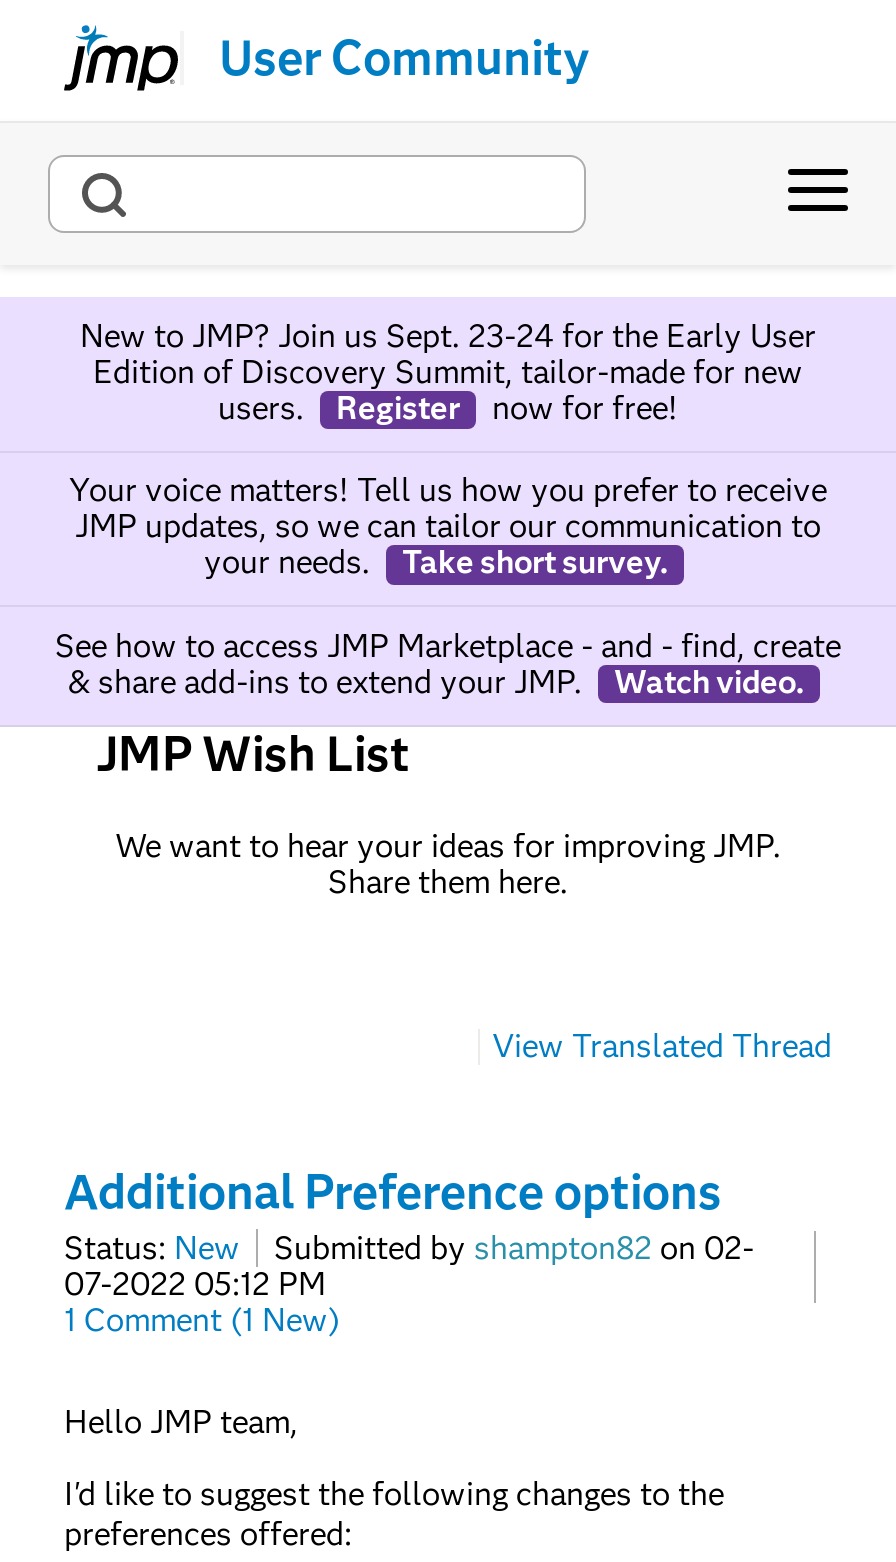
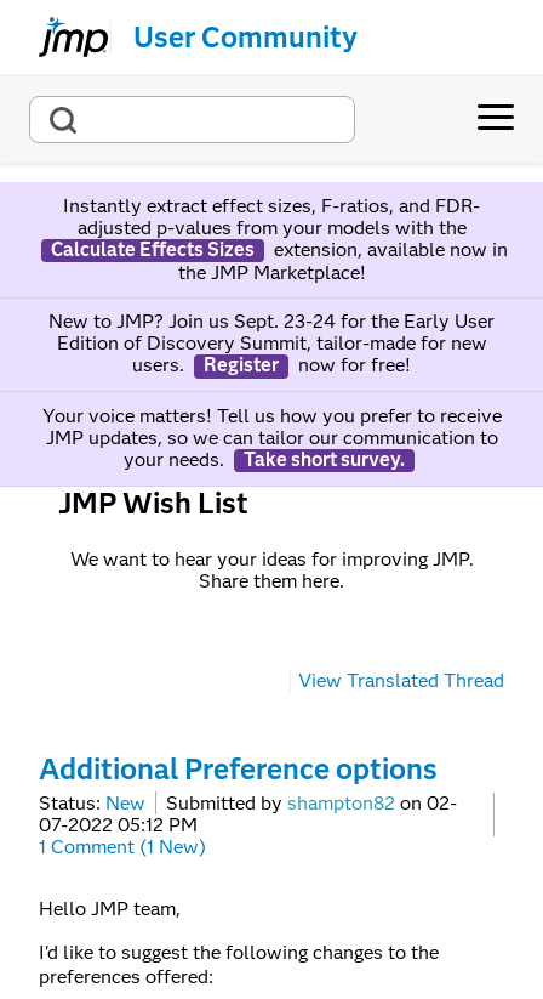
none -> [50,194,507,285] Instantly extract effect sizes, F-ratios, and FDR- | adjusted p-values from your models with the | Calculate Effects Sizes | extension, available now in | the JMP Marketplace!
moved [69,317,827,581] -> [42,310,501,470]: New to JMP? Join us Sept. 23-24 for the Early User | Edition of Discovery Summit, tailor-made for new | users. | ... | your needs. | Take short survey.
[55,626,841,700] See how to access JMP Marketplace - and - find, create | & share add-ins to extend your JMP. | Watch video. -> none

